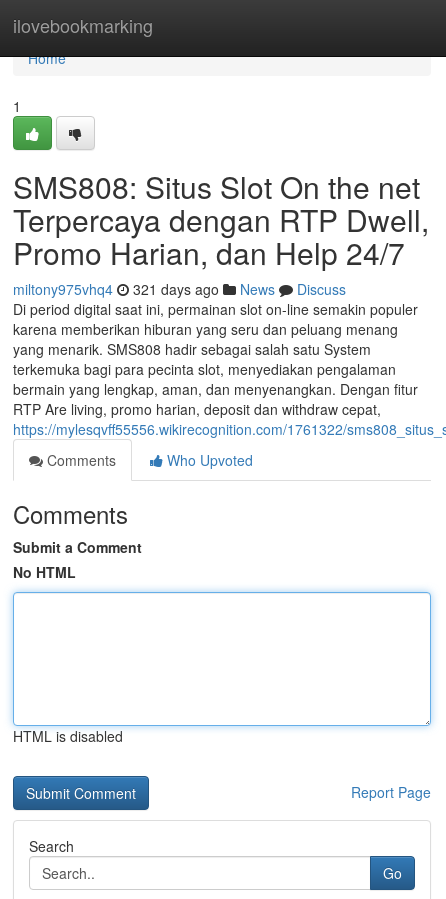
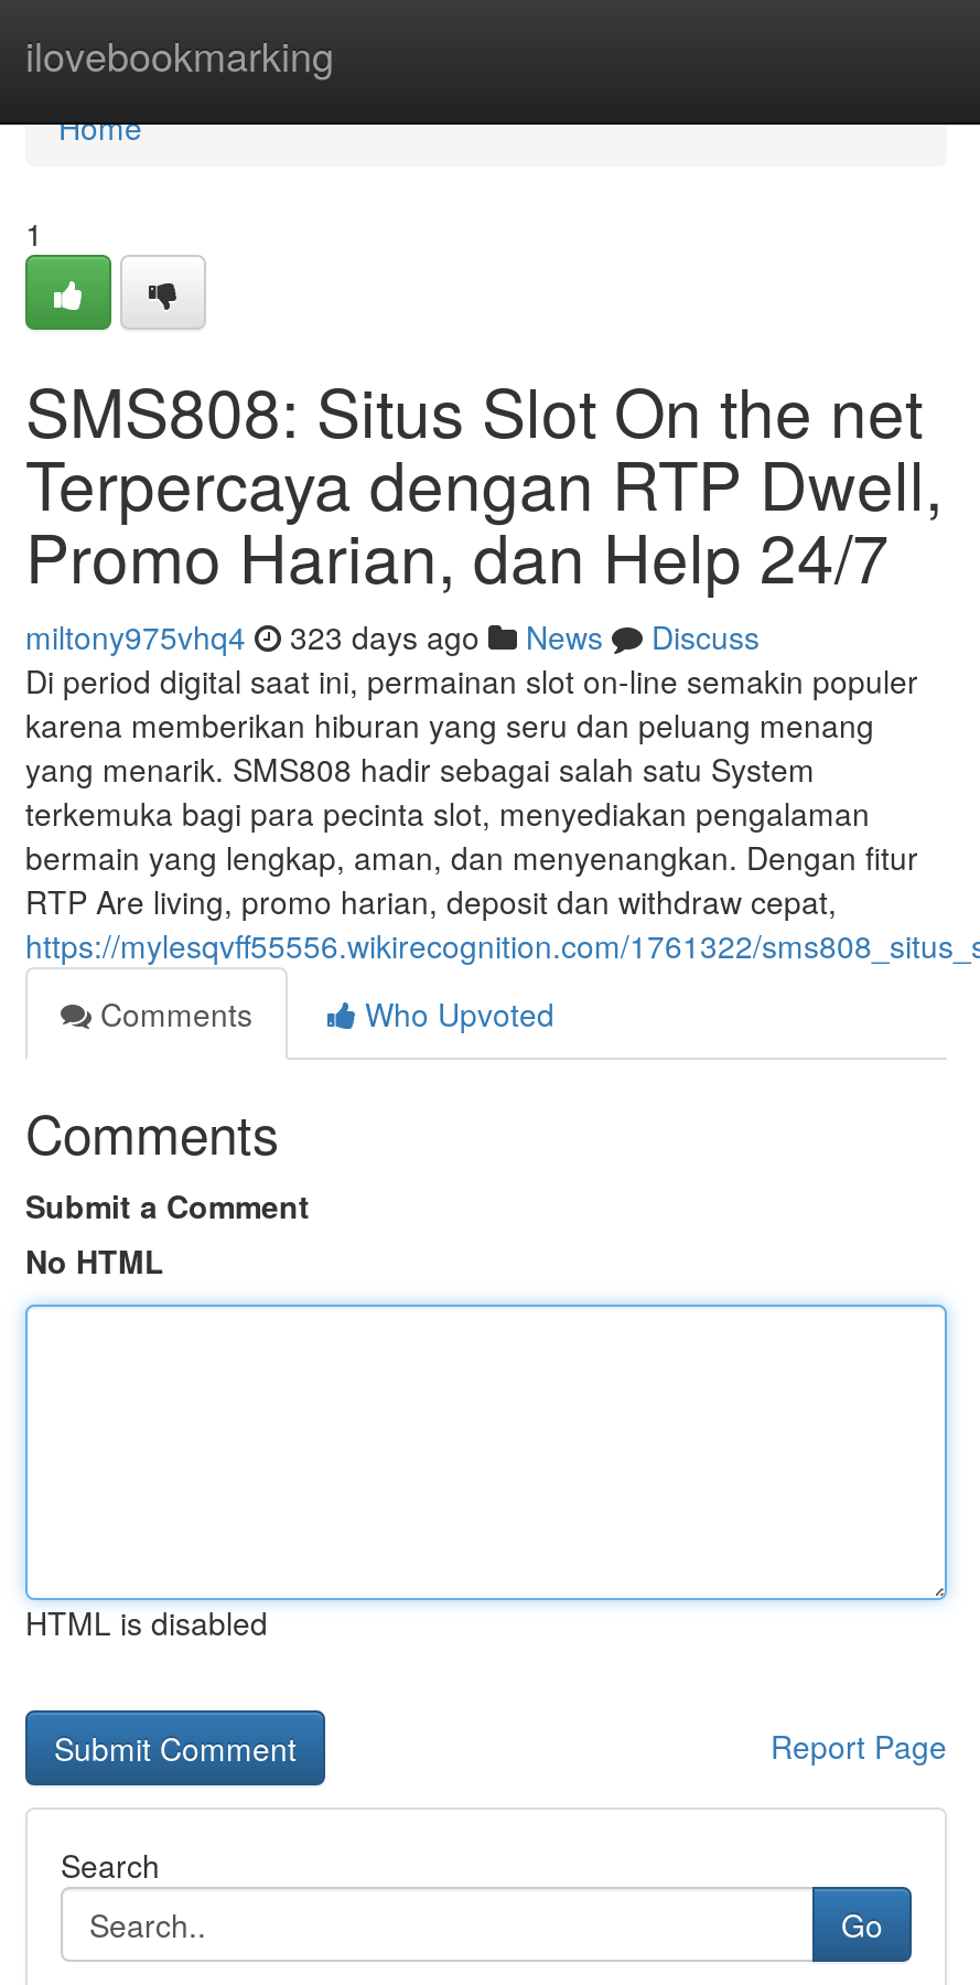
[13,279,346,299] miltony975vhq4 321 days ago News Discuss -> [25,614,760,658] miltony975vhq4 323 days ago News Discuss

